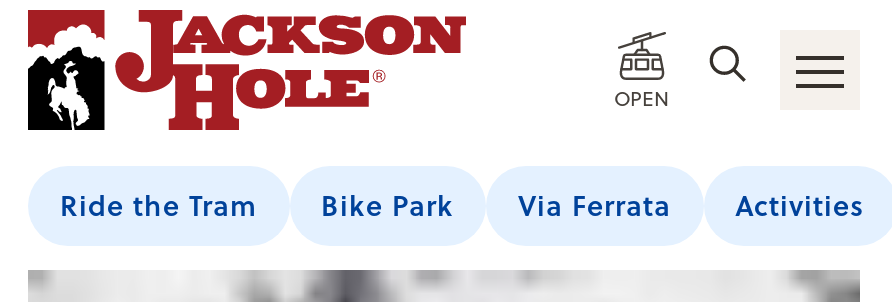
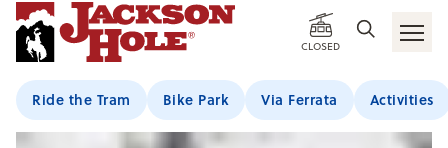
[614,84,670,112] OPEN -> [301,39,340,53] CLOSED

